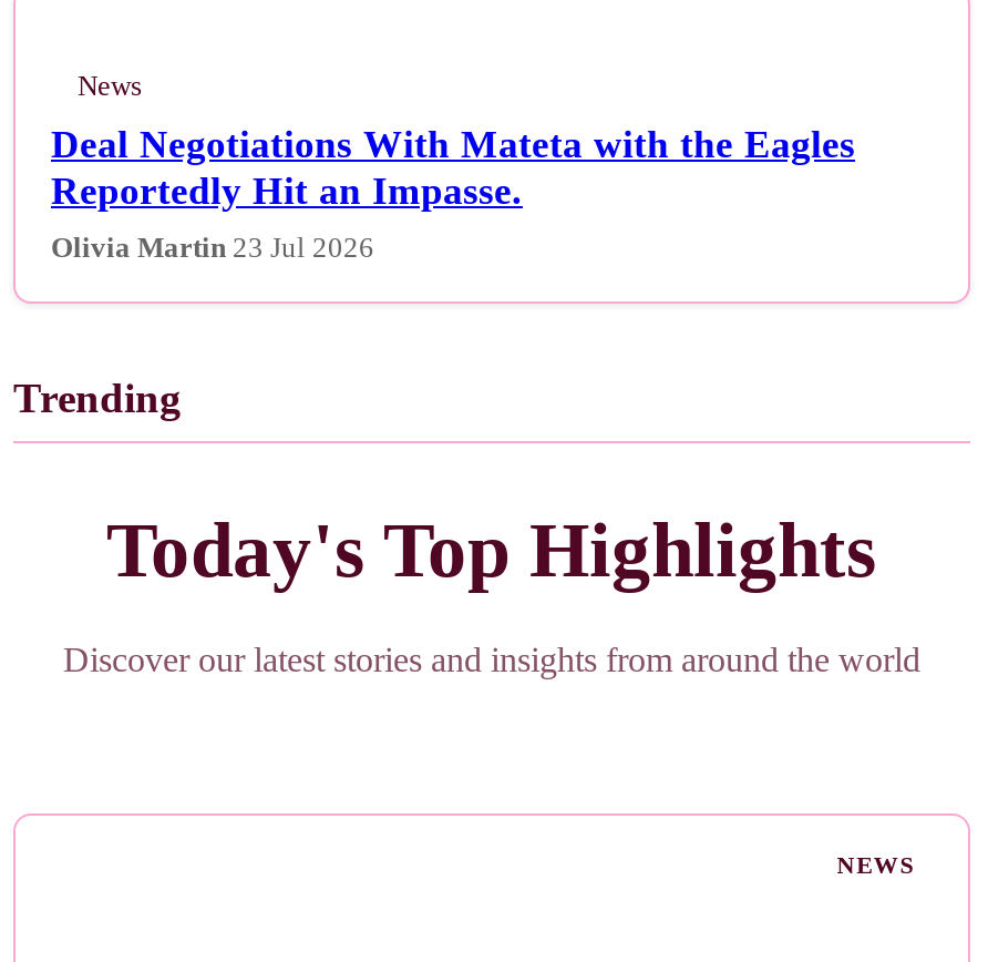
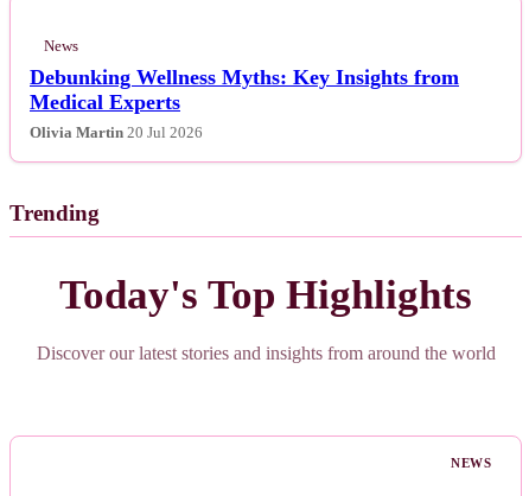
[51,122,855,264] Deal Negotiations With Mateta with the Eagles | Reportedly Hit an Impasse. | Olivia Martin 23 Jul 2026 -> [30,65,459,141] Debunking Wellness Myths: Key Insights from | Medical Experts | Olivia Martin 20 Jul 2026

